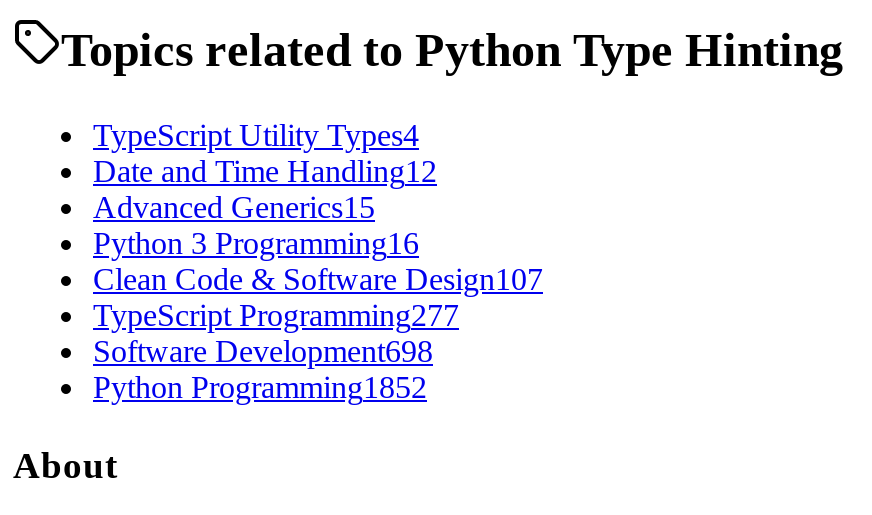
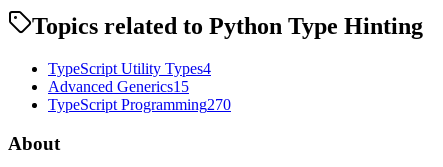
[93,155,437,189] Date and Time Handling12 -> none
[93,227,543,405] Python 3 Programming16 | Clean Code & Software Design107 | TypeScript Programming277 | Software Development698 | Python Programming1852 -> [48,96,231,113] TypeScript Programming270

